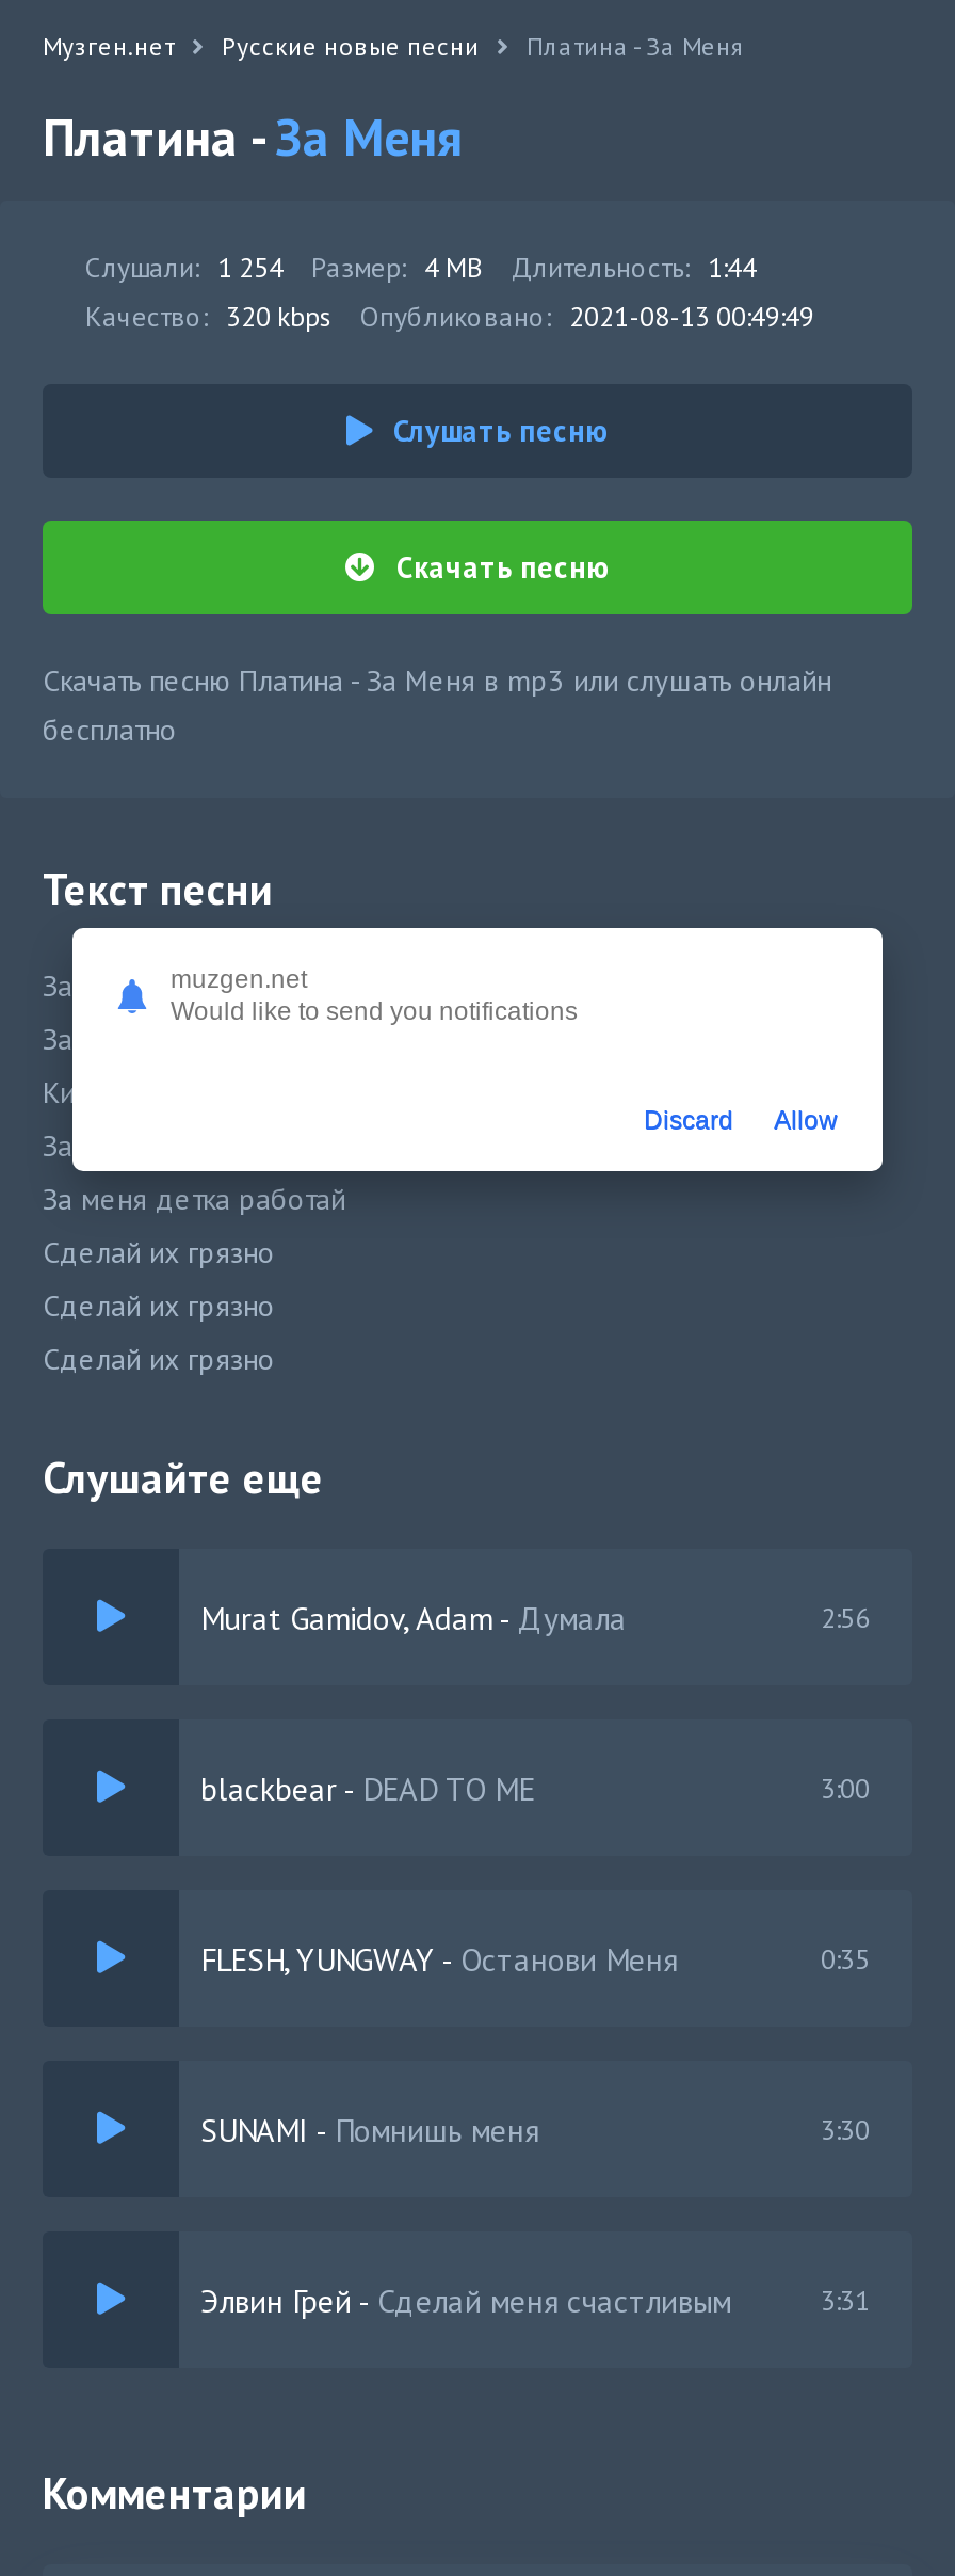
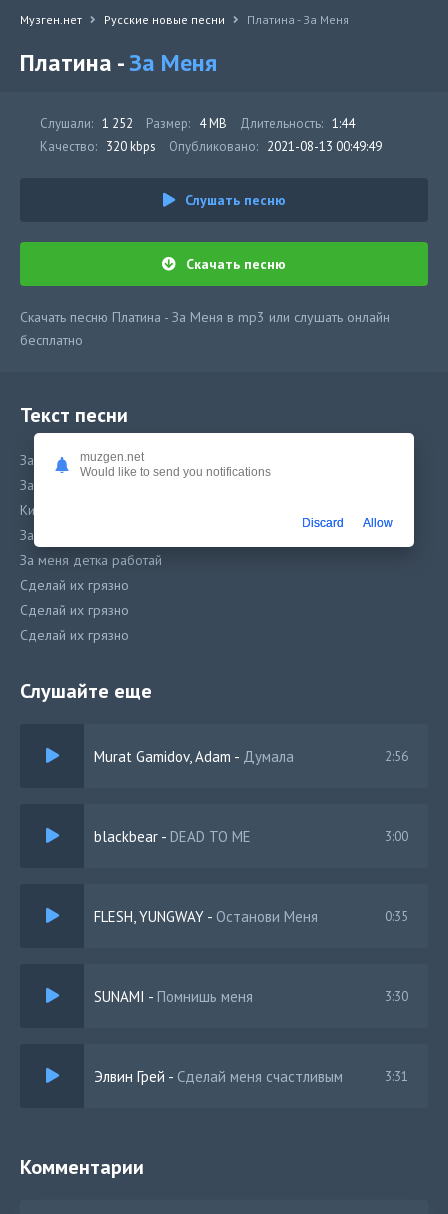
[85,250,284,286] Слушали: 1 254 -> [40,115,133,132] Слушали: 1 252

